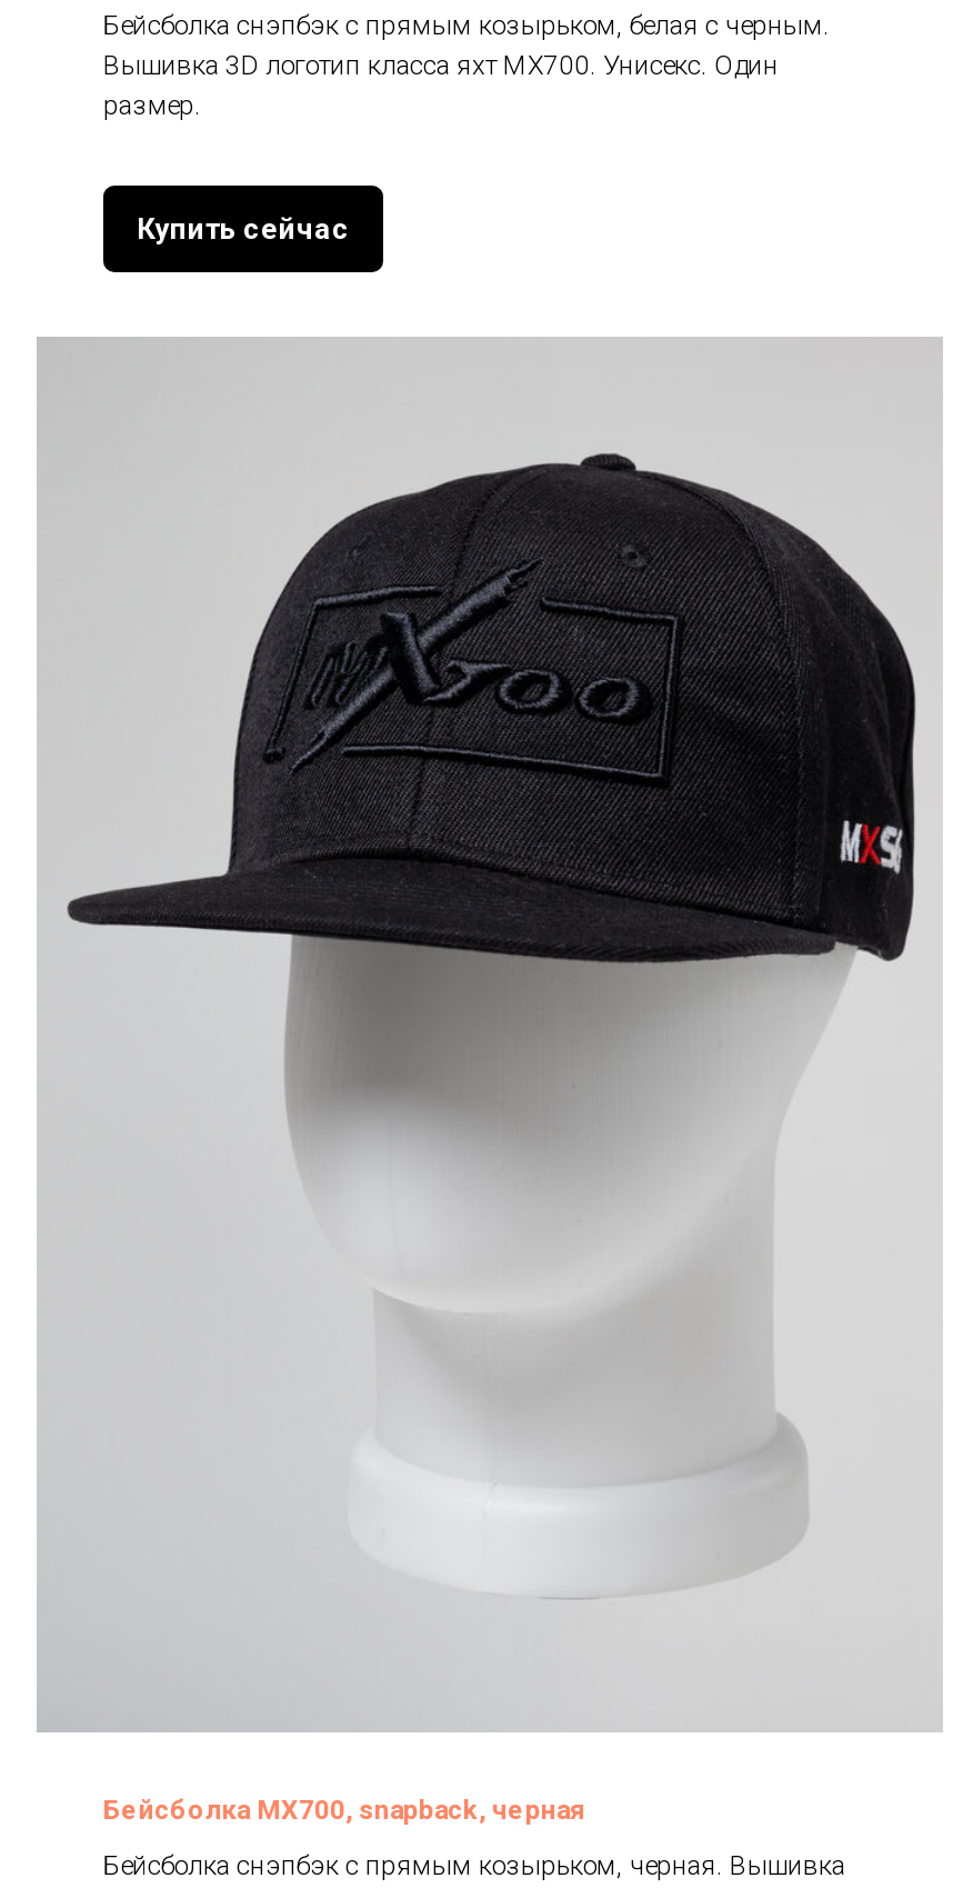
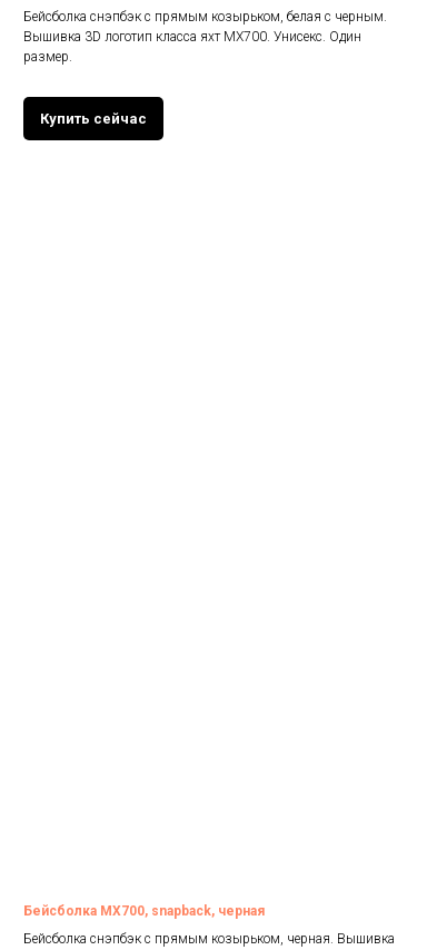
[37,337,943,1732] [image] -> none

